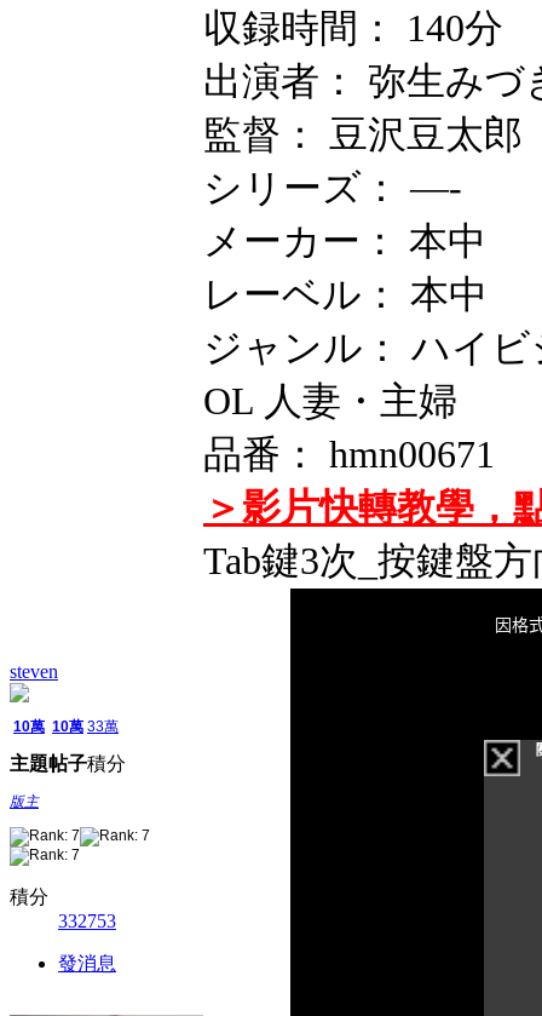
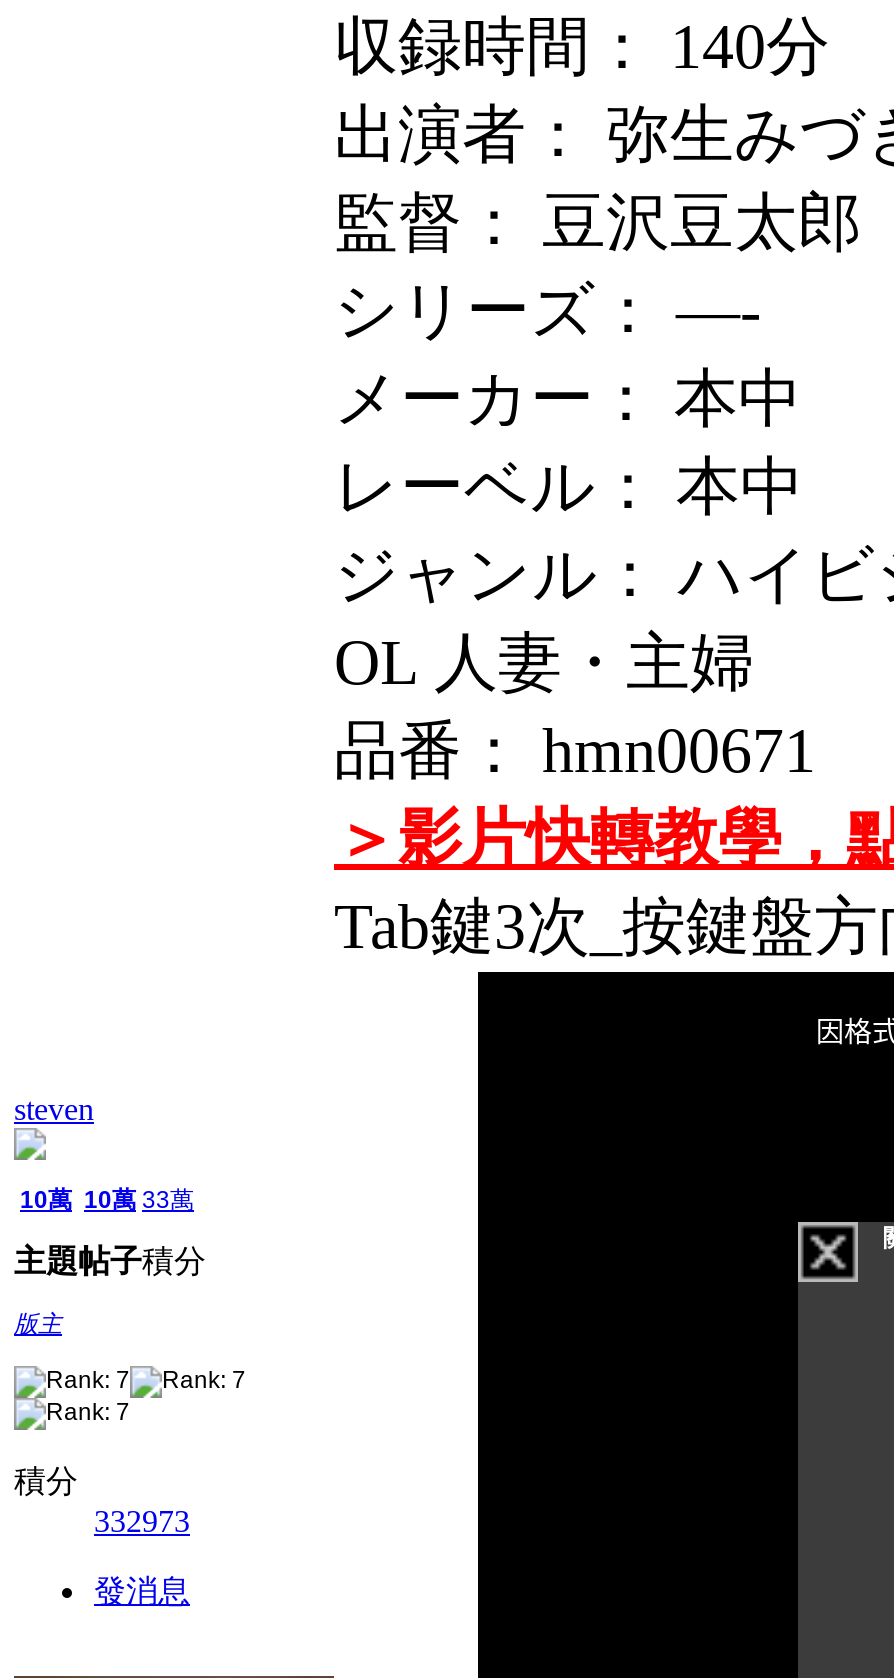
[58,910,116,931] 332753 -> [94,1504,190,1538] 332973

